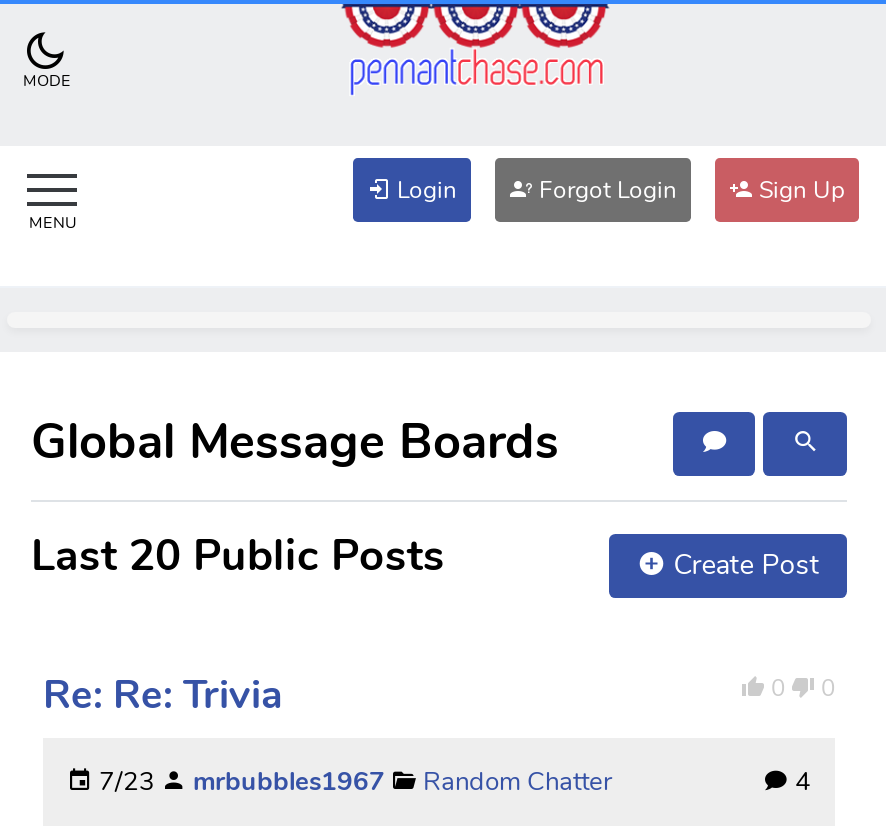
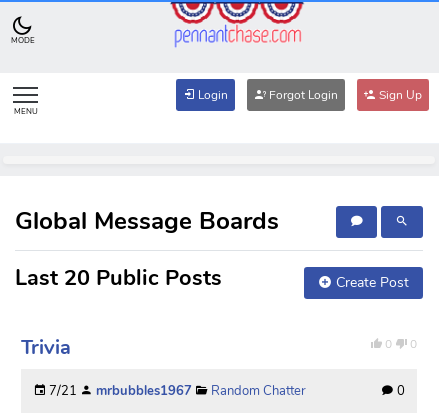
[43,668,283,722] Re: Re: Trivia -> [21,334,71,361] Trivia
[93,764,613,800] 7/23 mrbubbles1967 Random Chatter -> [46,382,306,400] 7/21 mrbubbles1967 Random Chatter
[789,764,811,800] 4 -> [394,382,405,400] 0

